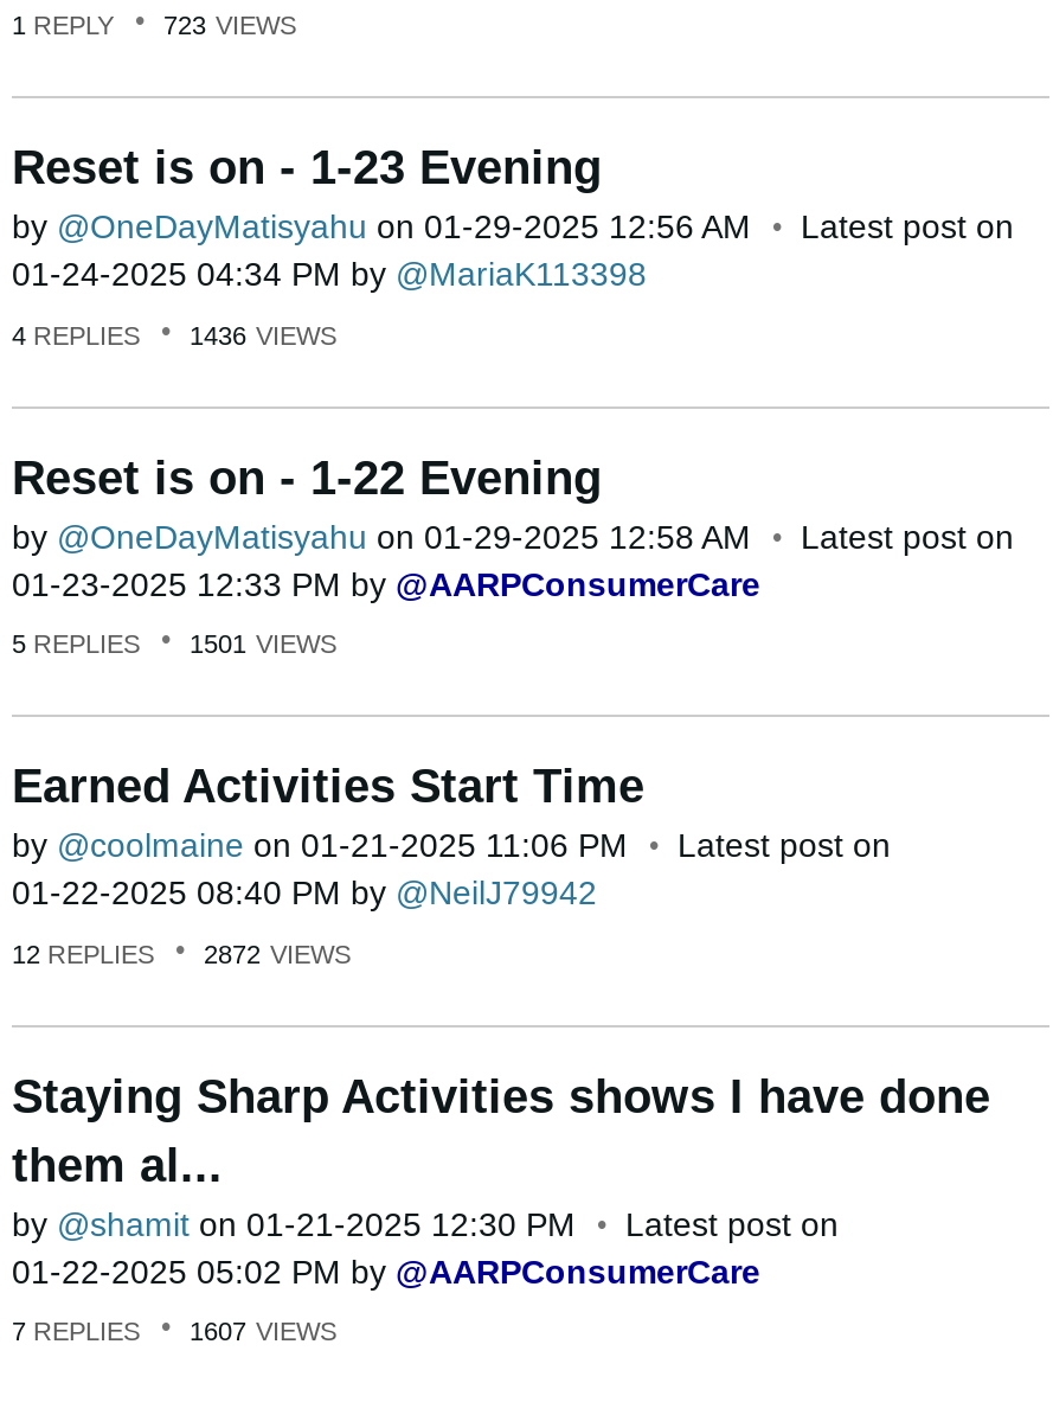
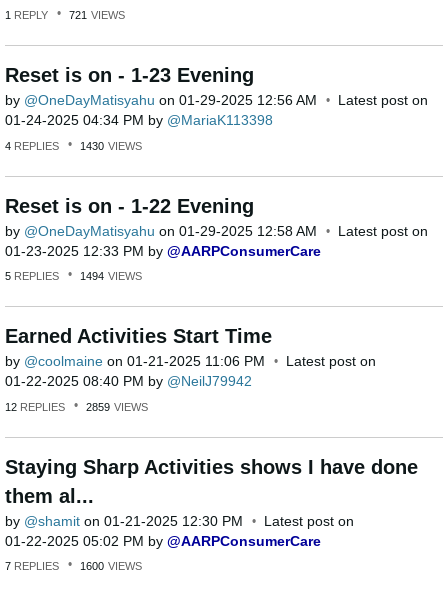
[12,11,296,40] 1 REPLY 723 VIEWS -> [5,9,125,21] 1 REPLY 721 VIEWS
[12,320,336,349] 4 REPLIES 1436 VIEWS -> [5,140,142,152] 4 REPLIES 1430 VIEWS
[12,630,336,658] 5 REPLIES 1501 VIEWS -> [5,270,142,282] 5 REPLIES 1494 VIEWS
[12,939,351,968] 12 REPLIES 2872 VIEWS -> [5,401,148,413] 12 REPLIES 2859 VIEWS
[12,1317,336,1346] 7 REPLIES 1607 VIEWS -> [5,560,142,572] 7 REPLIES 1600 VIEWS

